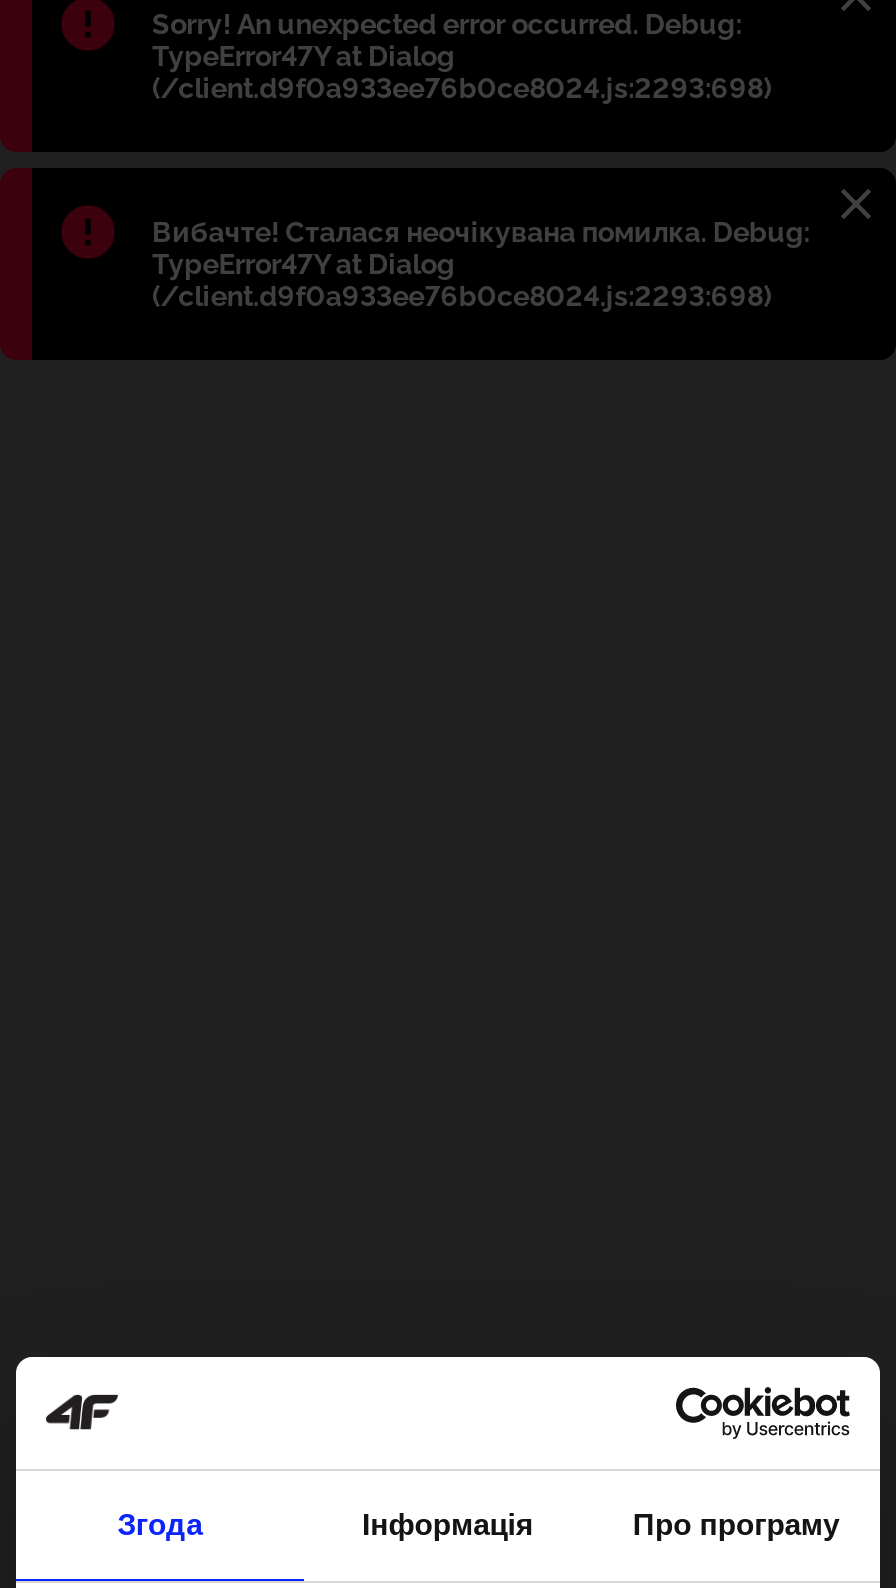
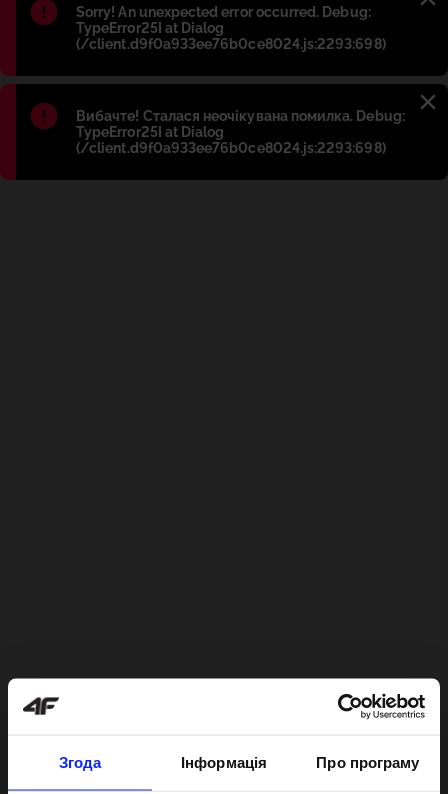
[152,40,455,72] TypeError47Y at Dialog -> [76,20,224,36] TypeError25I at Dialog
[152,248,455,280] TypeError47Y at Dialog -> [76,124,224,140] TypeError25I at Dialog

